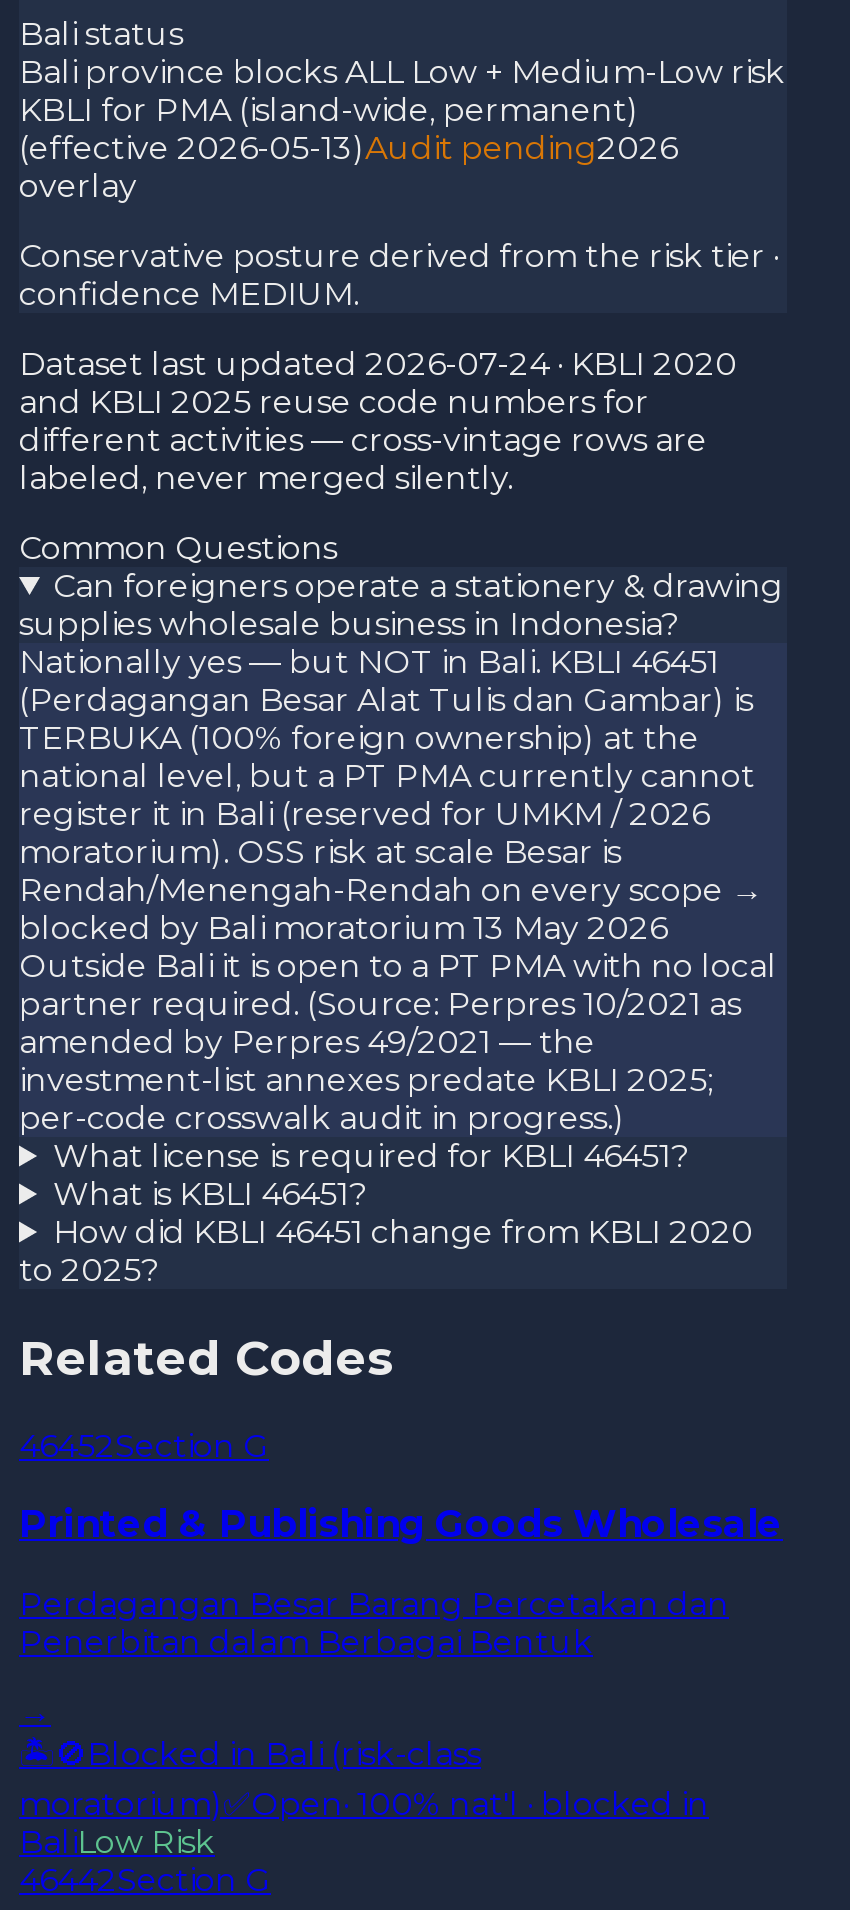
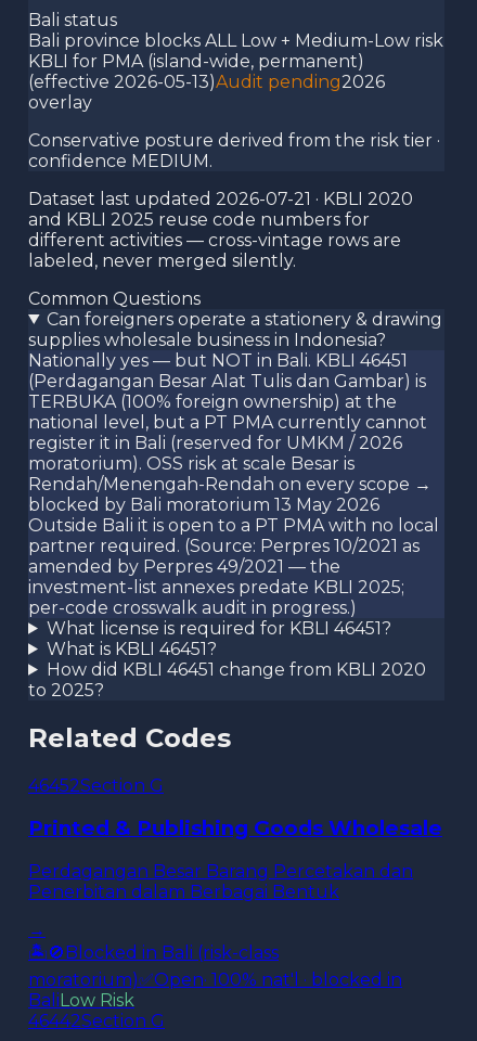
[19,345,737,383] Dataset last updated 2026-07-24 · KBLI 2020 -> [28,188,413,209] Dataset last updated 2026-07-21 · KBLI 2020

